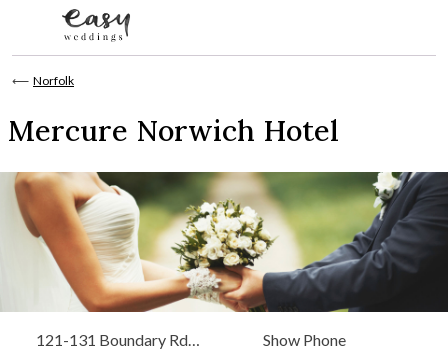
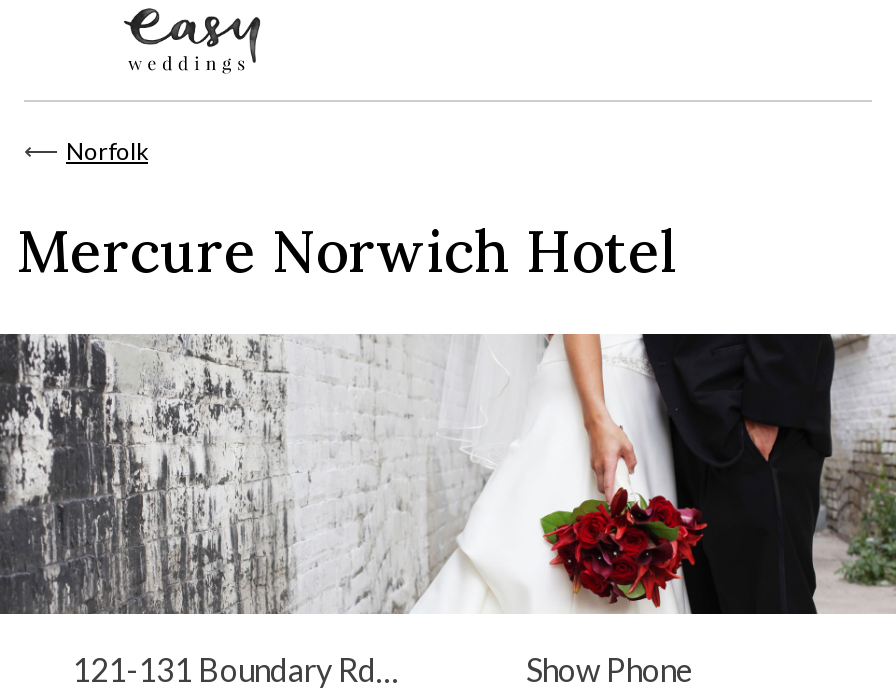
[3,171,445,313] [image] -> [6,332,890,616] [image]

